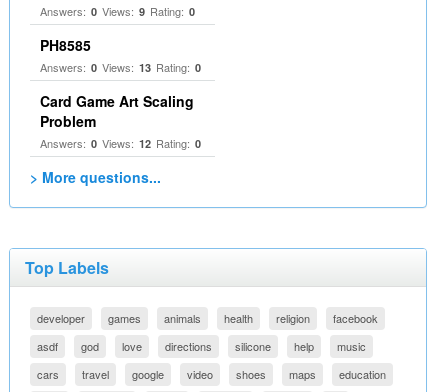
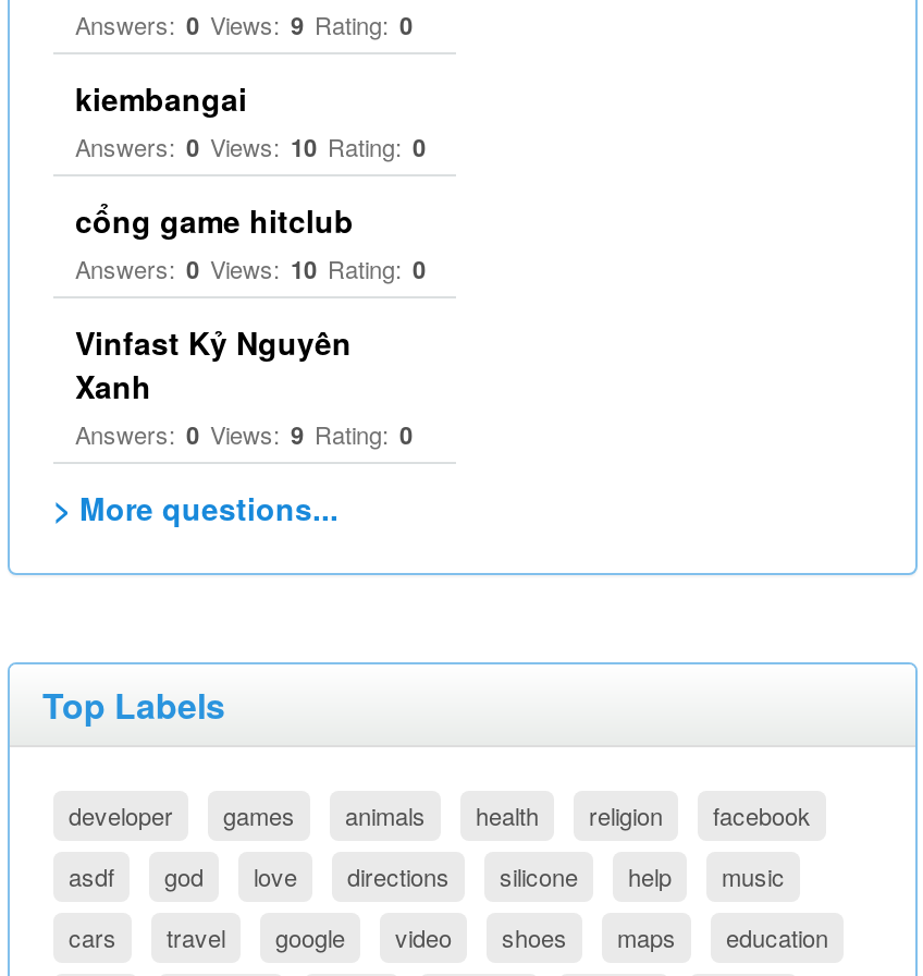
[40,35,201,151] PH8585 | Answers: 0 Views: 13 Rating: 0 | Card Game Art Scaling | Problem | Answers: 0 Views: 12 Rating: 0 -> [75,76,426,451] kiembangai | Answers: 0 Views: 10 Rating: 0 | cổng game hitclub | Answers: 0 Views: 10 Rating: 0 | Vinfast Kỷ Nguyên | Xanh | Answers: 0 Views: 9 Rating: 0

